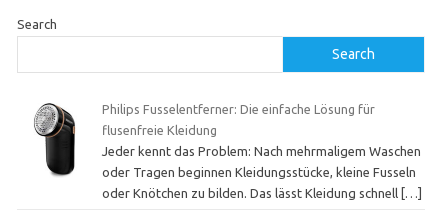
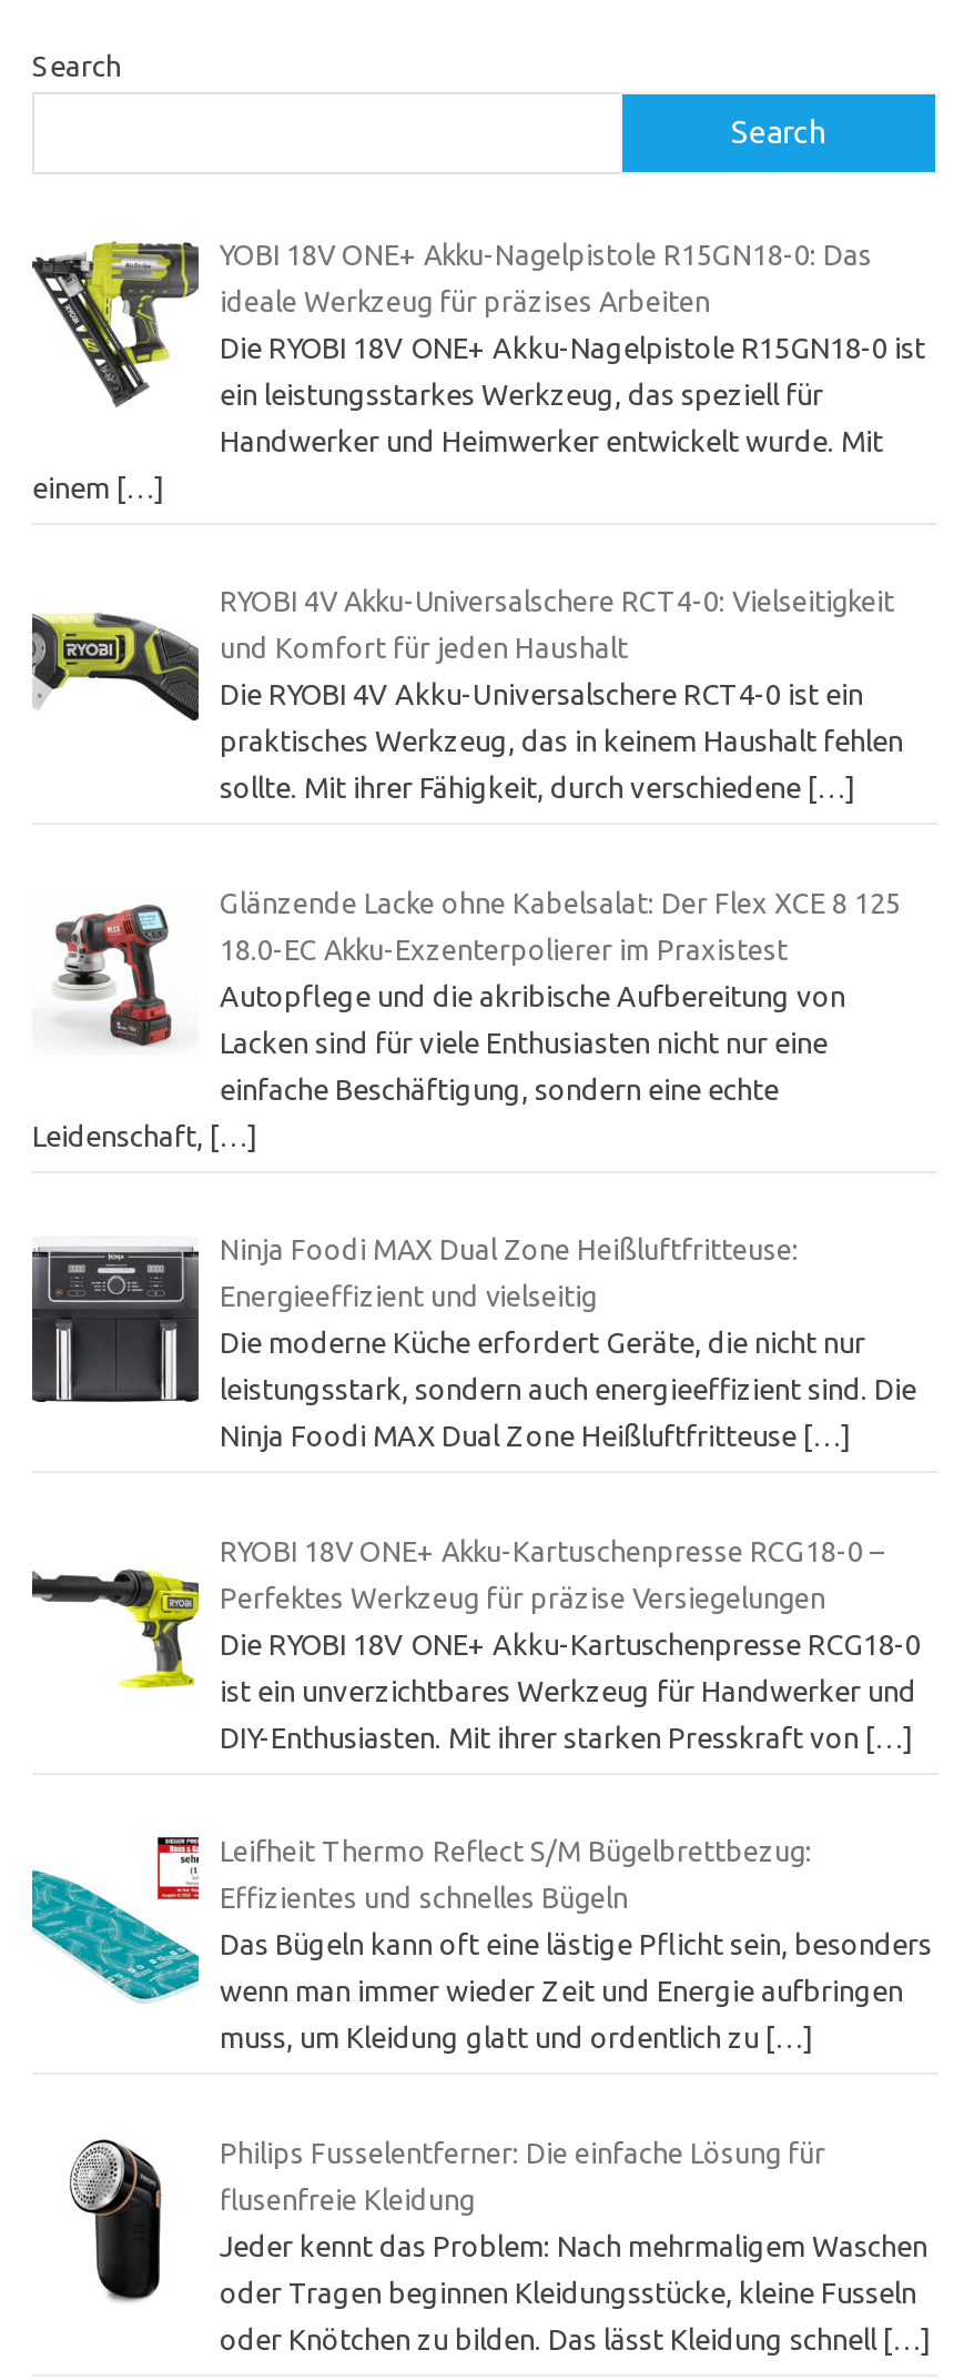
none -> [30,238,925,503] [image] | YOBI 18V ONE+ Akku-Nagelpistole R15GN18-0: Das | ideale Werkzeug für präzises Arbeiten | Die RYOBI 18V ONE+ Akku-Nagelpistole R15GN18-0 ist | ein leistungsstarkes Werkzeug, das speziell für | Handwerker und Heimwerker entwickelt wurde. Mit | einem […]
none -> [30,586,903,803] [image] | RYOBI 4V Akku-Universalschere RCT4-0: Vielseitigkeit | und Komfort für jeden Haushalt | Die RYOBI 4V Akku-Universalschere RCT4-0 ist ein | praktisches Werkzeug, das in keinem Haushalt fehlen | sollte. Mit ihrer Fähigkeit, durch verschiedene […]
none -> [30,1234,916,1452] [image] | Ninja Foodi MAX Dual Zone Heißluftfritteuse: | Energieeffizient und vielseitig | Die moderne Küche erfordert Geräte, die nicht nur | leistungsstark, sondern auch energieeffizient sind. Die | Ninja Foodi MAX Dual Zone Heißluftfritteuse […]
none -> [30,1535,921,1753] [image] | RYOBI 18V ONE+ Akku-Kartuschenpresse RCG18-0 – | Perfektes Werkzeug für präzise Versiegelungen | Die RYOBI 18V ONE+ Akku-Kartuschenpresse RCG18-0 | ist ein unverzichtbares Werkzeug für Handwerker und | DIY-Enthusiasten. Mit ihrer starken Presskraft von […]
none -> [30,1835,932,2053] [image] | Leifheit Thermo Reflect S/M Bügelbrettbezug: | Effizientes und schnelles Bügeln | Das Bügeln kann oft eine lästige Pflicht sein, besonders | wenn man immer wieder Zeit und Energie aufbringen | muss, um Kleidung glatt und ordentlich zu […]
none -> [32,887,901,1151] [image] | Glänzende Lacke ohne Kabelsalat: Der Flex XCE 8 125 | 18.0-EC Akku-Exzenterpolierer im Praxistest | Autopflege und die akribische Aufbereitung von | Lacken sind für viele Enthusiasten nicht nur eine | einfache Beschäftigung, sondern eine echte | Leidenschaft, […]

